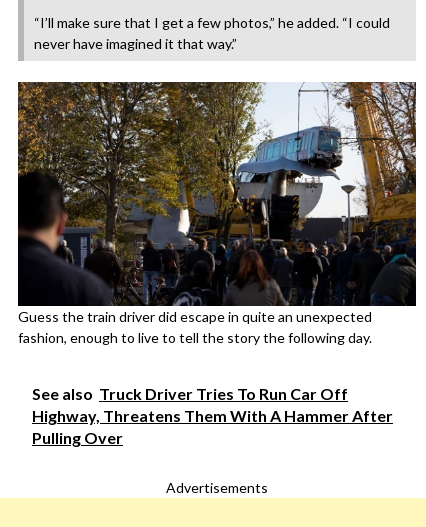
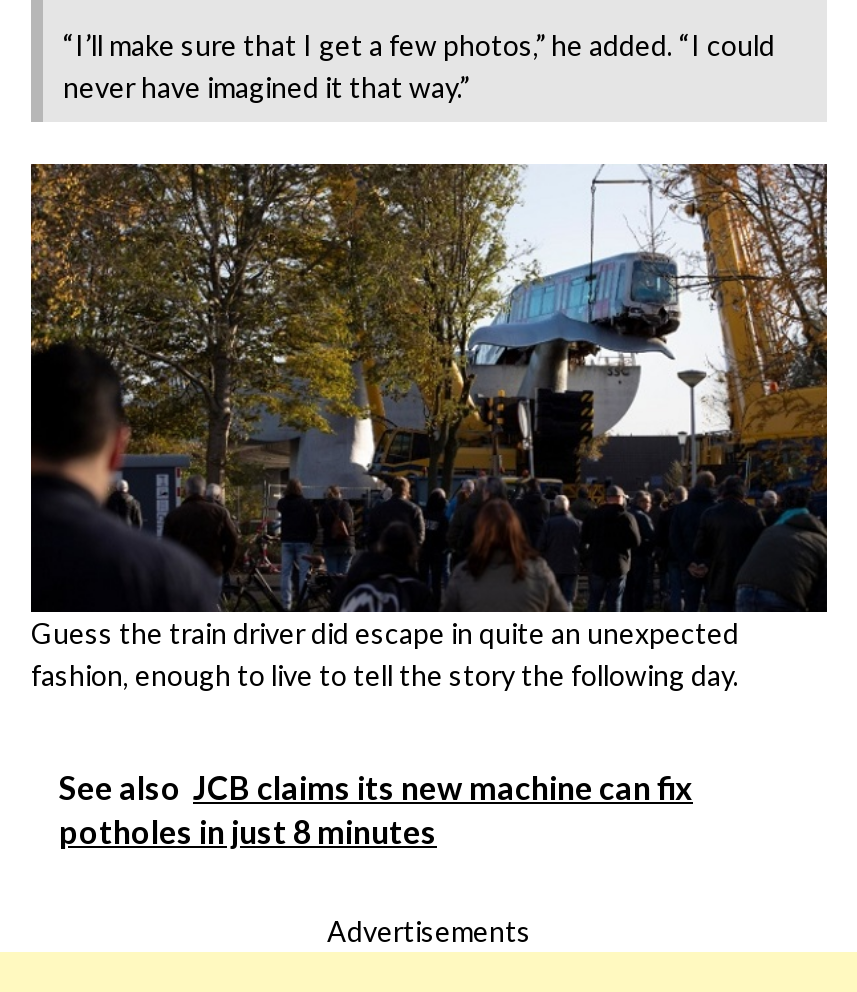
[32,384,393,447] See also Truck Driver Tries To Run Car Off | Highway, Threatens Them With A Hammer After | Pulling Over -> [59,769,693,851] See also JCB claims its new machine can fix | potholes in just 8 minutes

